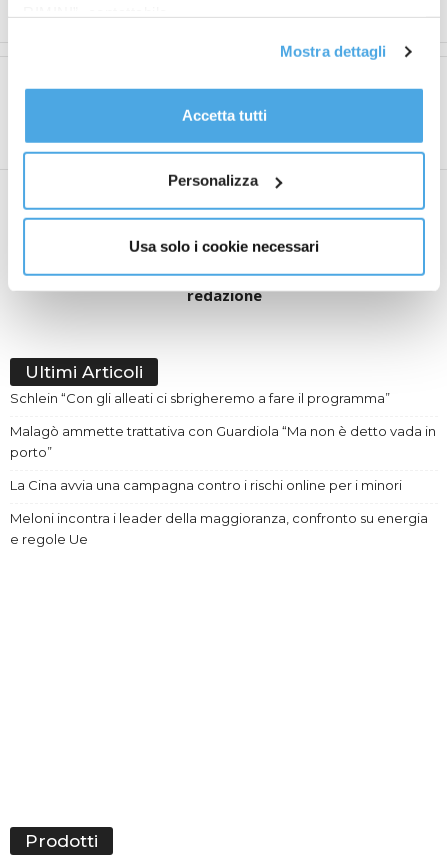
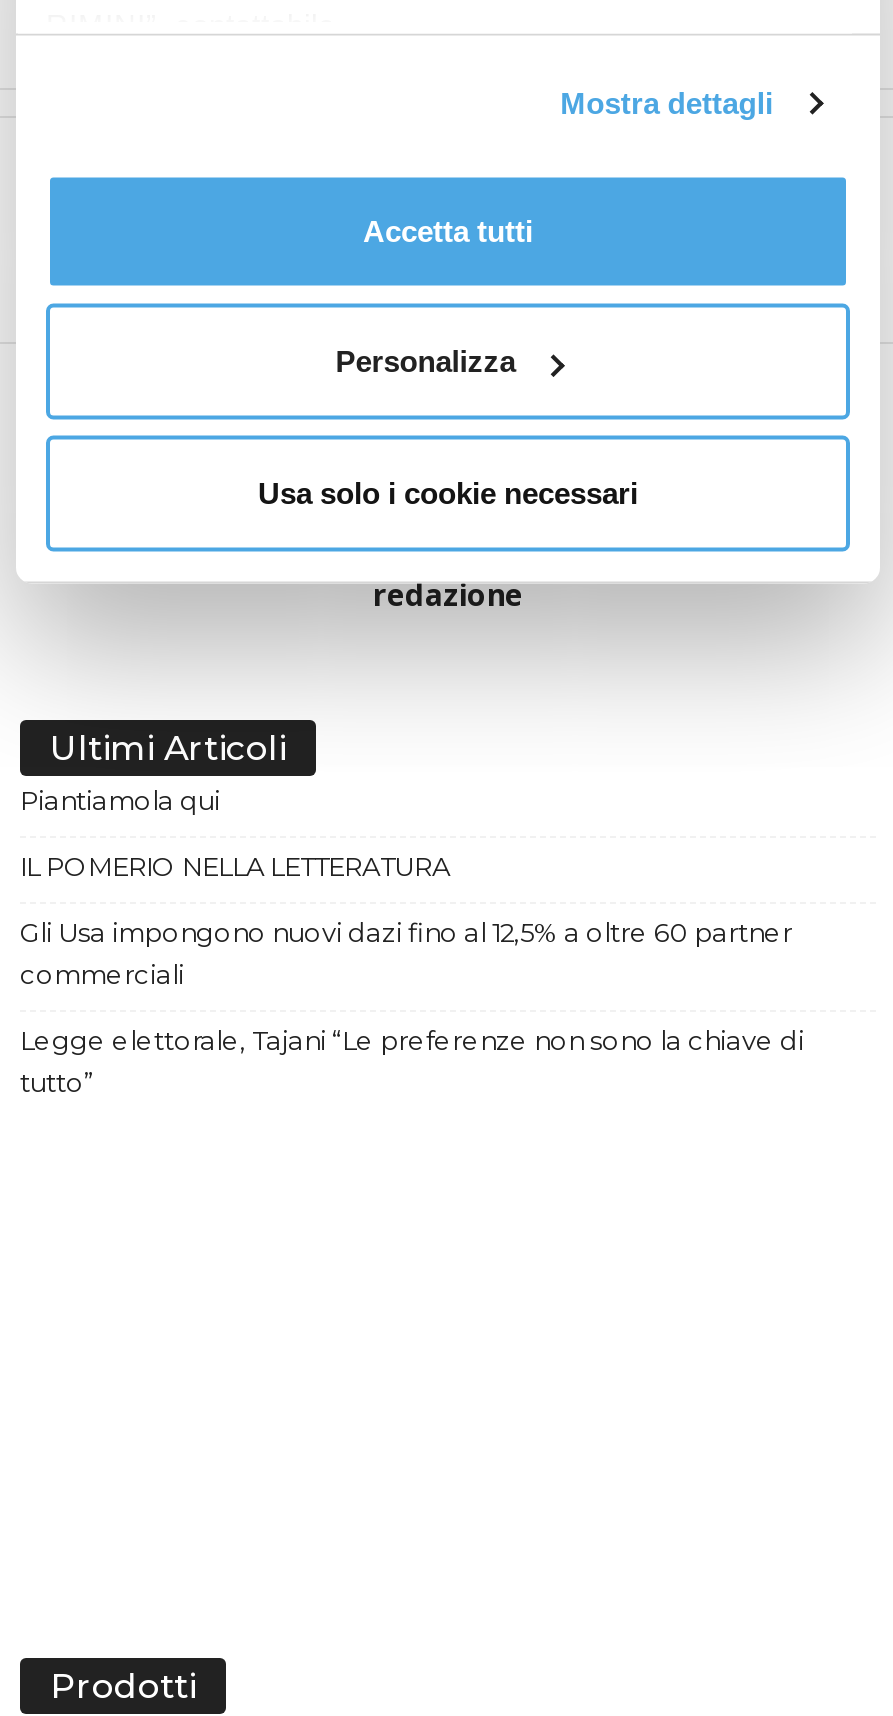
[10,390,390,406] Schlein “Con gli alleati ci sbrigheremo a fare il programma” -> [20,783,220,815] Piantiamola qui
[10,423,436,460] Malagò ammette trattativa con Guardiola “Ma non è detto vada in | porto” -> [20,849,450,881] IL POMERIO NELLA LETTERATURA
[10,477,402,493] La Cina avvia una campagna contro i rischi online per i minori -> [20,915,792,989] Gli Usa impongono nuovi dazi fino al 12,5% a oltre 60 partner | commerciali
[10,510,428,547] Meloni incontra i leader della maggioranza, confronto su energia | e regole Ue -> [20,1023,804,1097] Legge elettorale, Tajani “Le preferenze non sono la chiave di | tutto”

